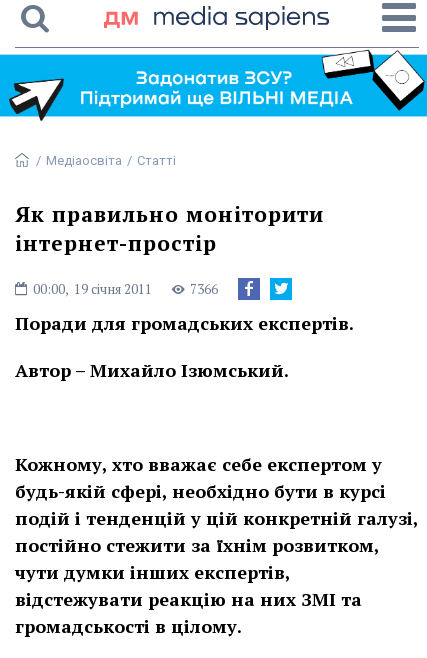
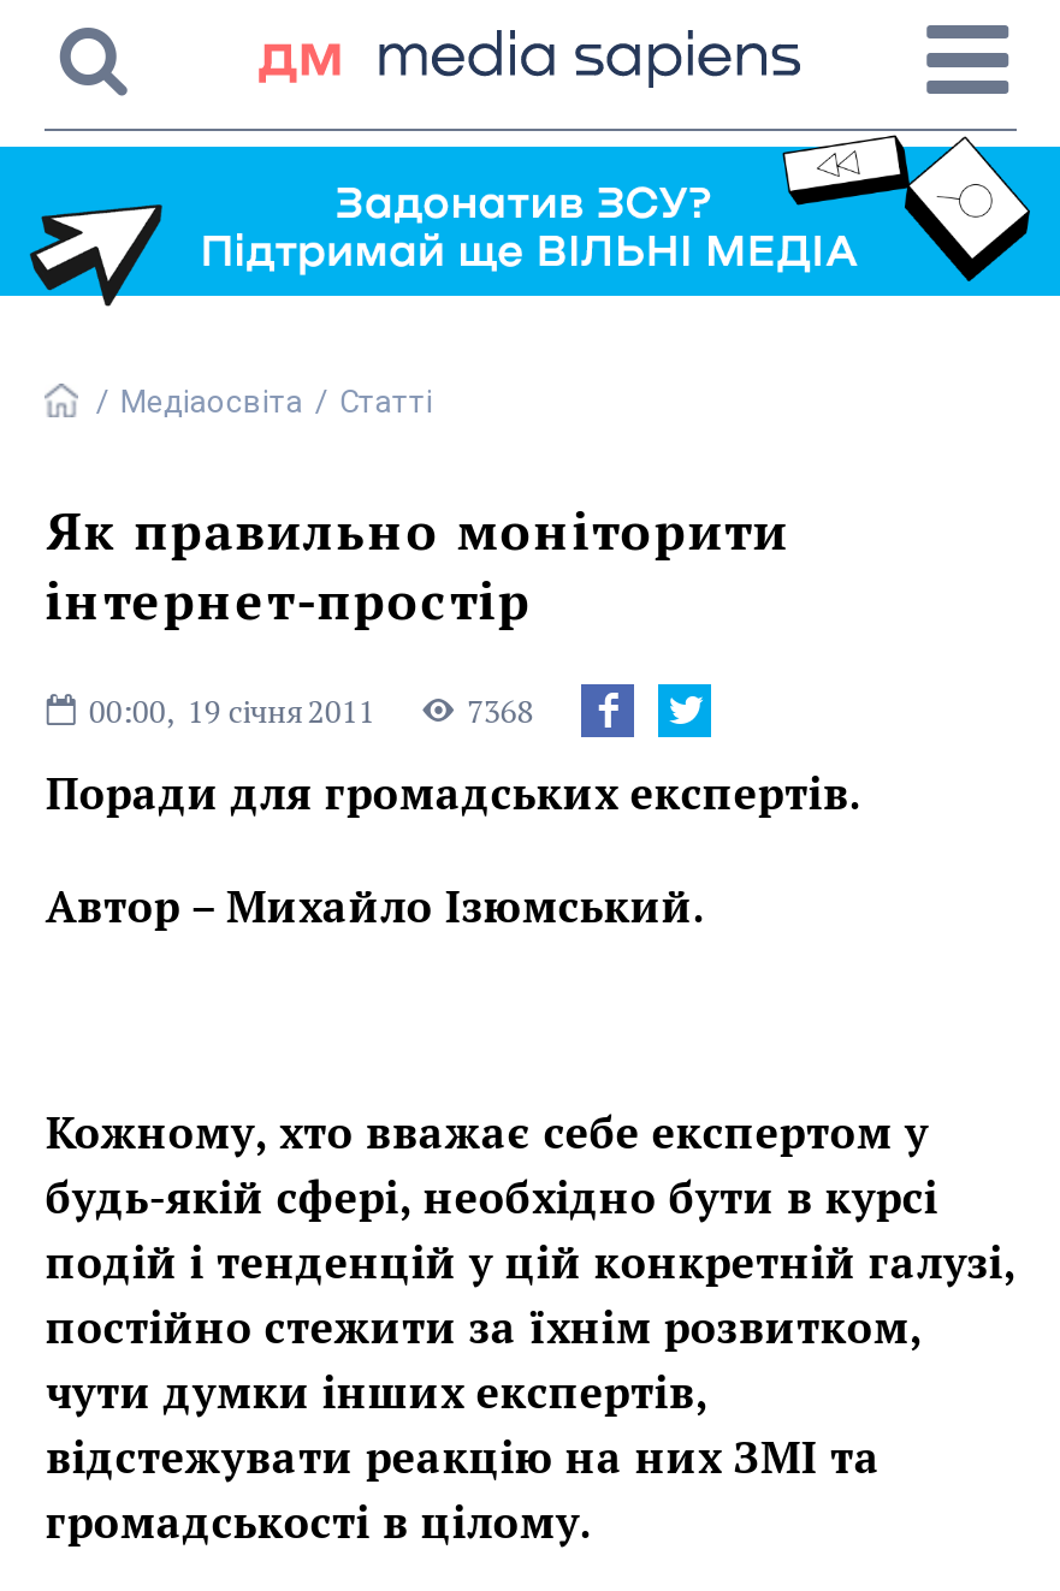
[190,280,218,298] 7366 -> [467,689,534,732] 7368

